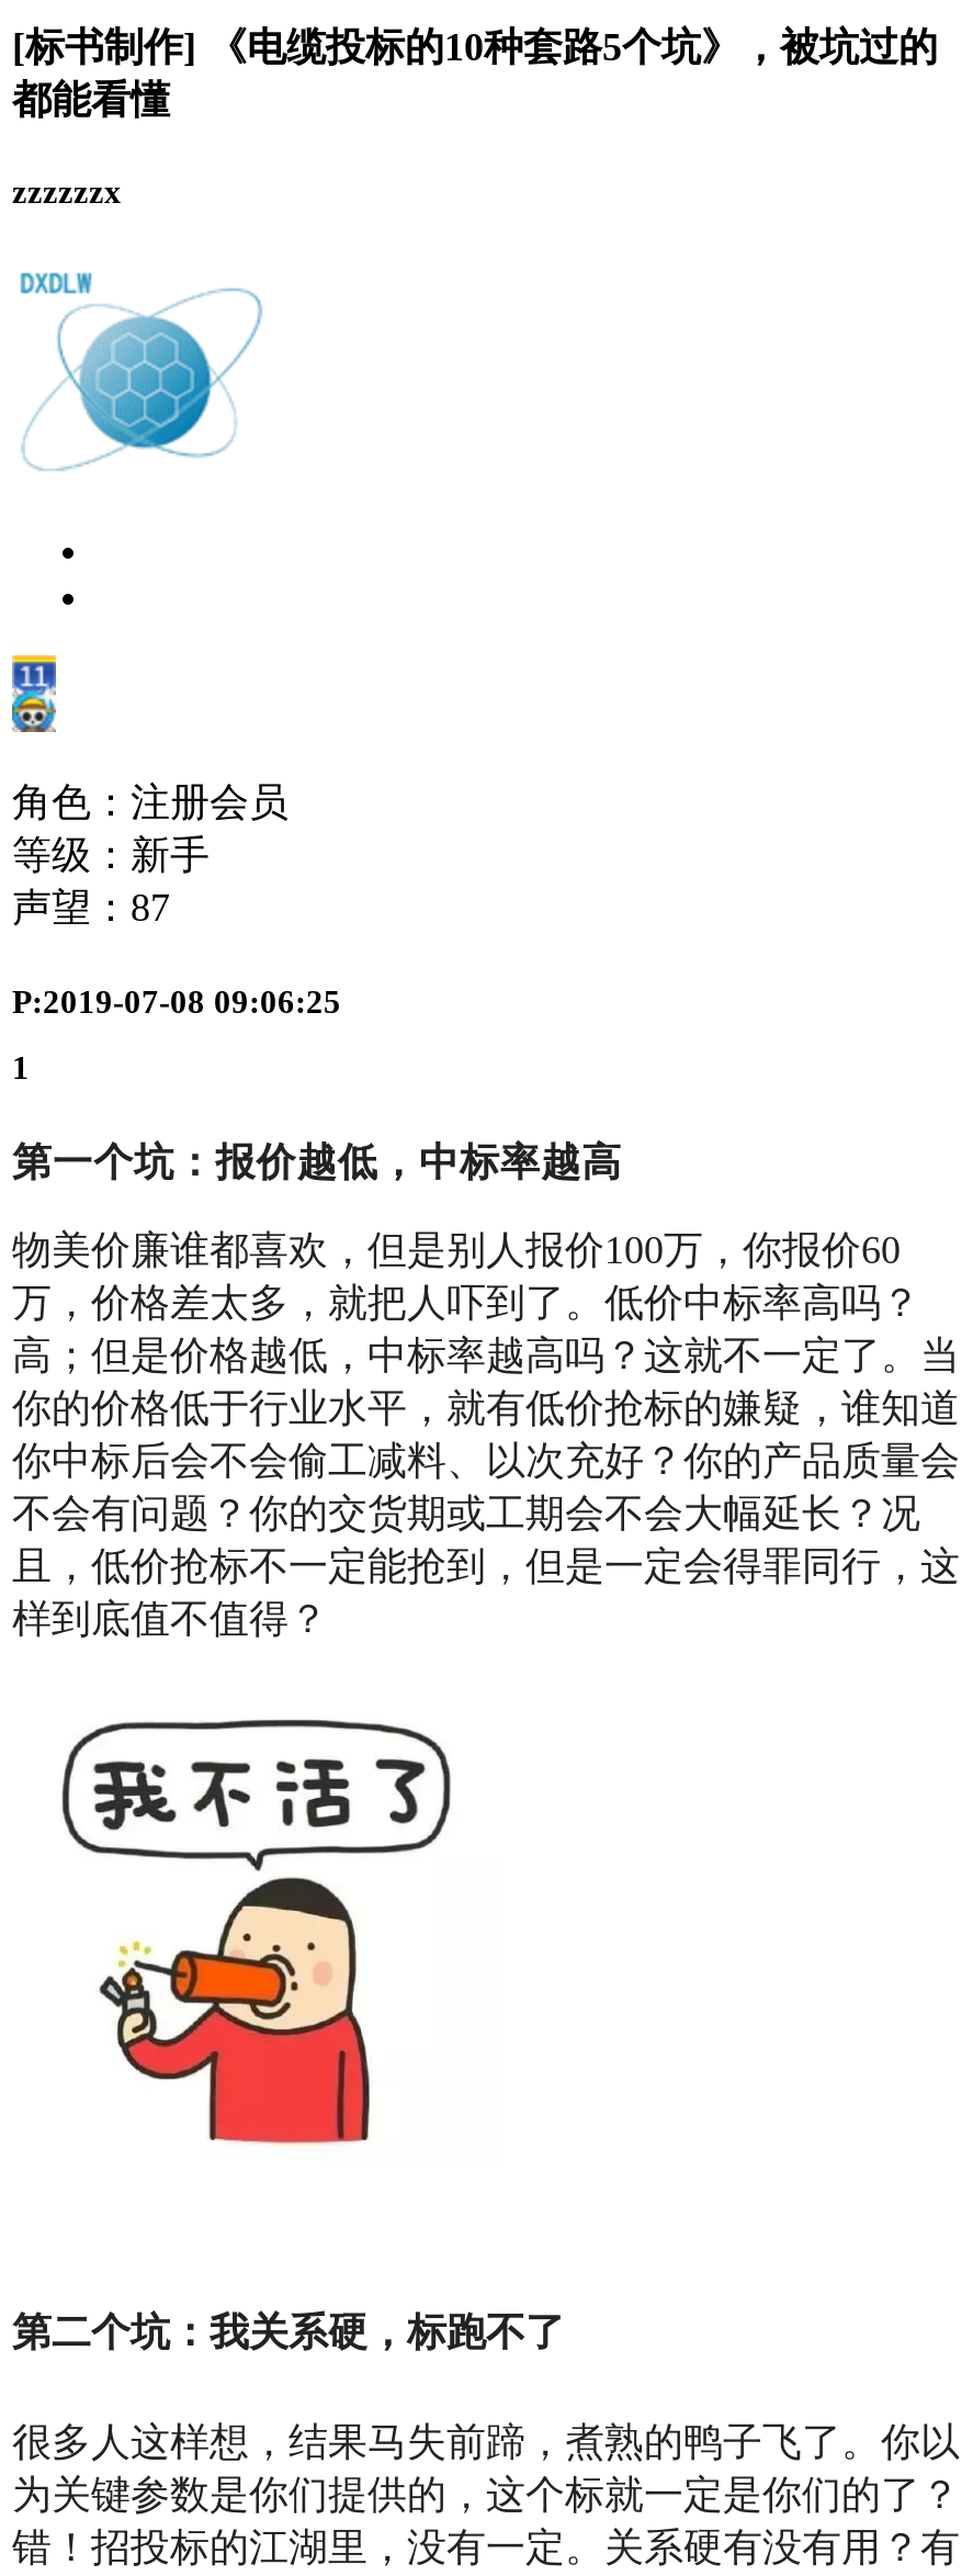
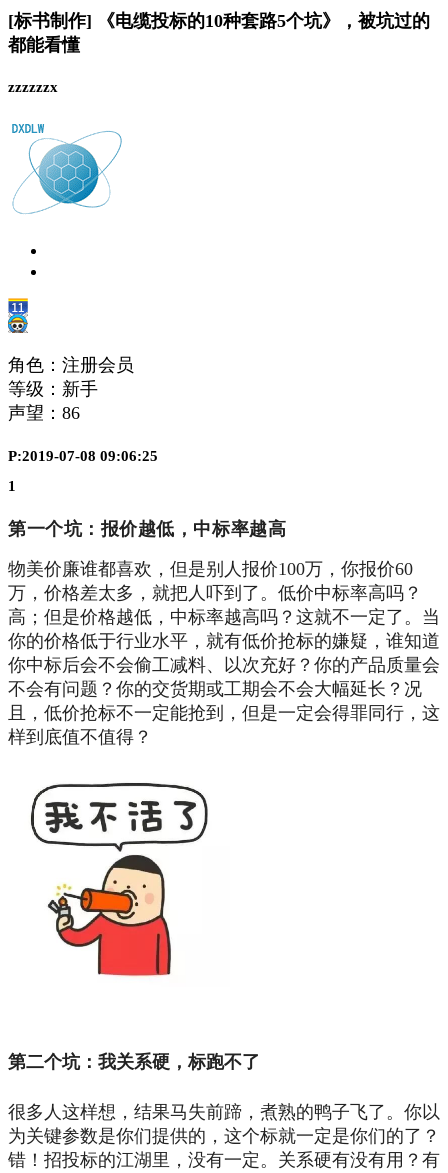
[12,887,170,931] 声望：87 -> [8,403,80,423] 声望：86

